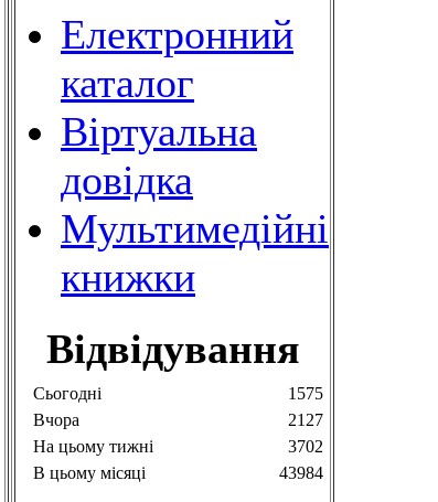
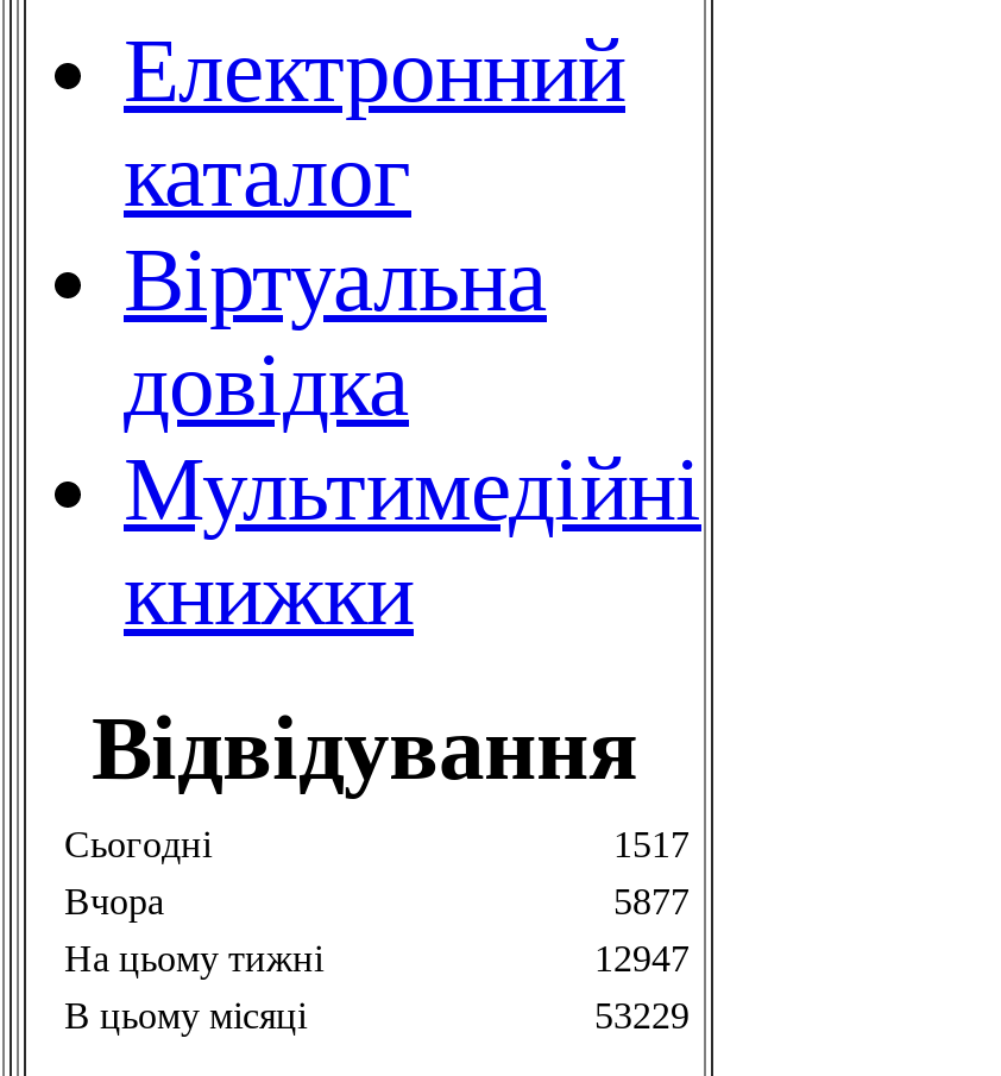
[288,384,323,403] 1575 -> [613,824,690,864] 1517
[288,410,323,429] 2127 -> [613,881,690,921] 5877
[288,437,323,456] 3702 -> [594,938,690,979] 12947
[279,463,323,482] 43984 -> [594,995,690,1036] 53229

